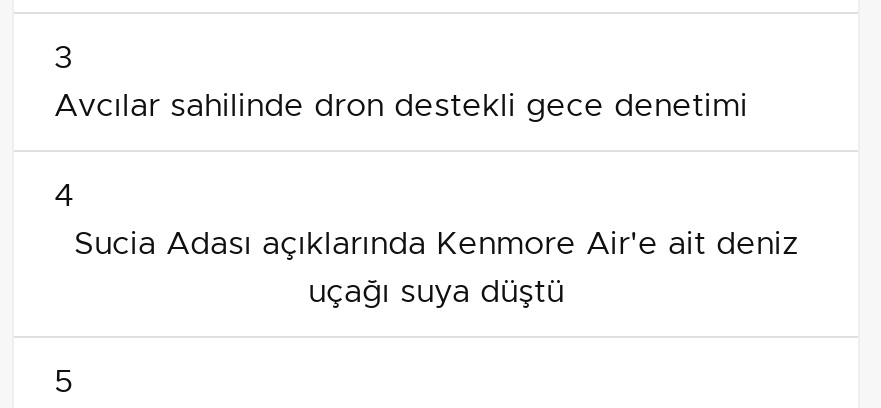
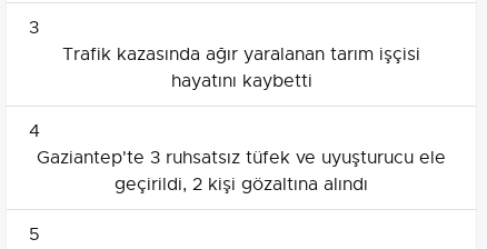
[54,86,748,126] Avcılar sahilinde dron destekli gece denetimi -> [62,43,420,92] Trafik kazasında ağır yaralanan tarım işçisi | hayatını kaybetti
[74,224,798,312] Sucia Adası açıklarında Kenmore Air'e ait deniz | uçağı suya düştü -> [37,147,446,196] Gaziantep'te 3 ruhsatsız tüfek ve uyuşturucu ele | geçirildi, 2 kişi gözaltına alındı

